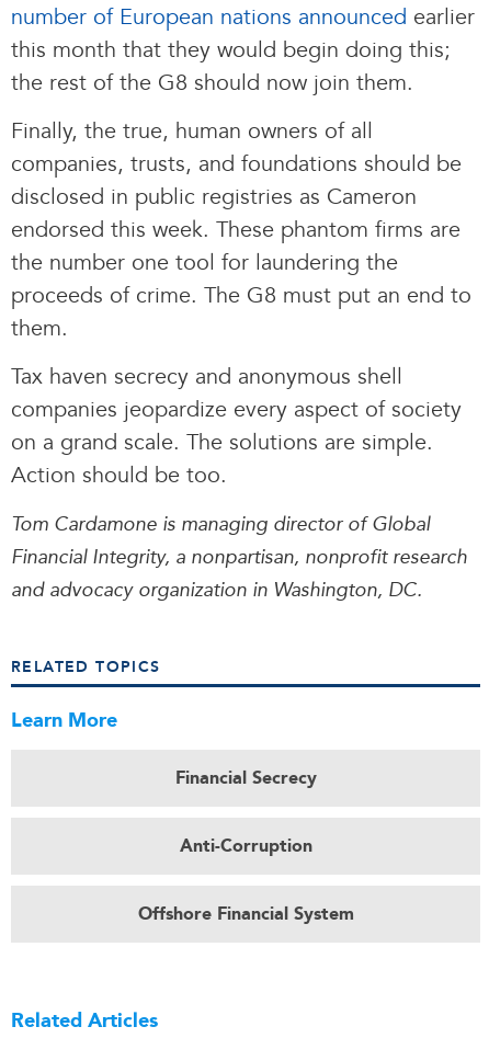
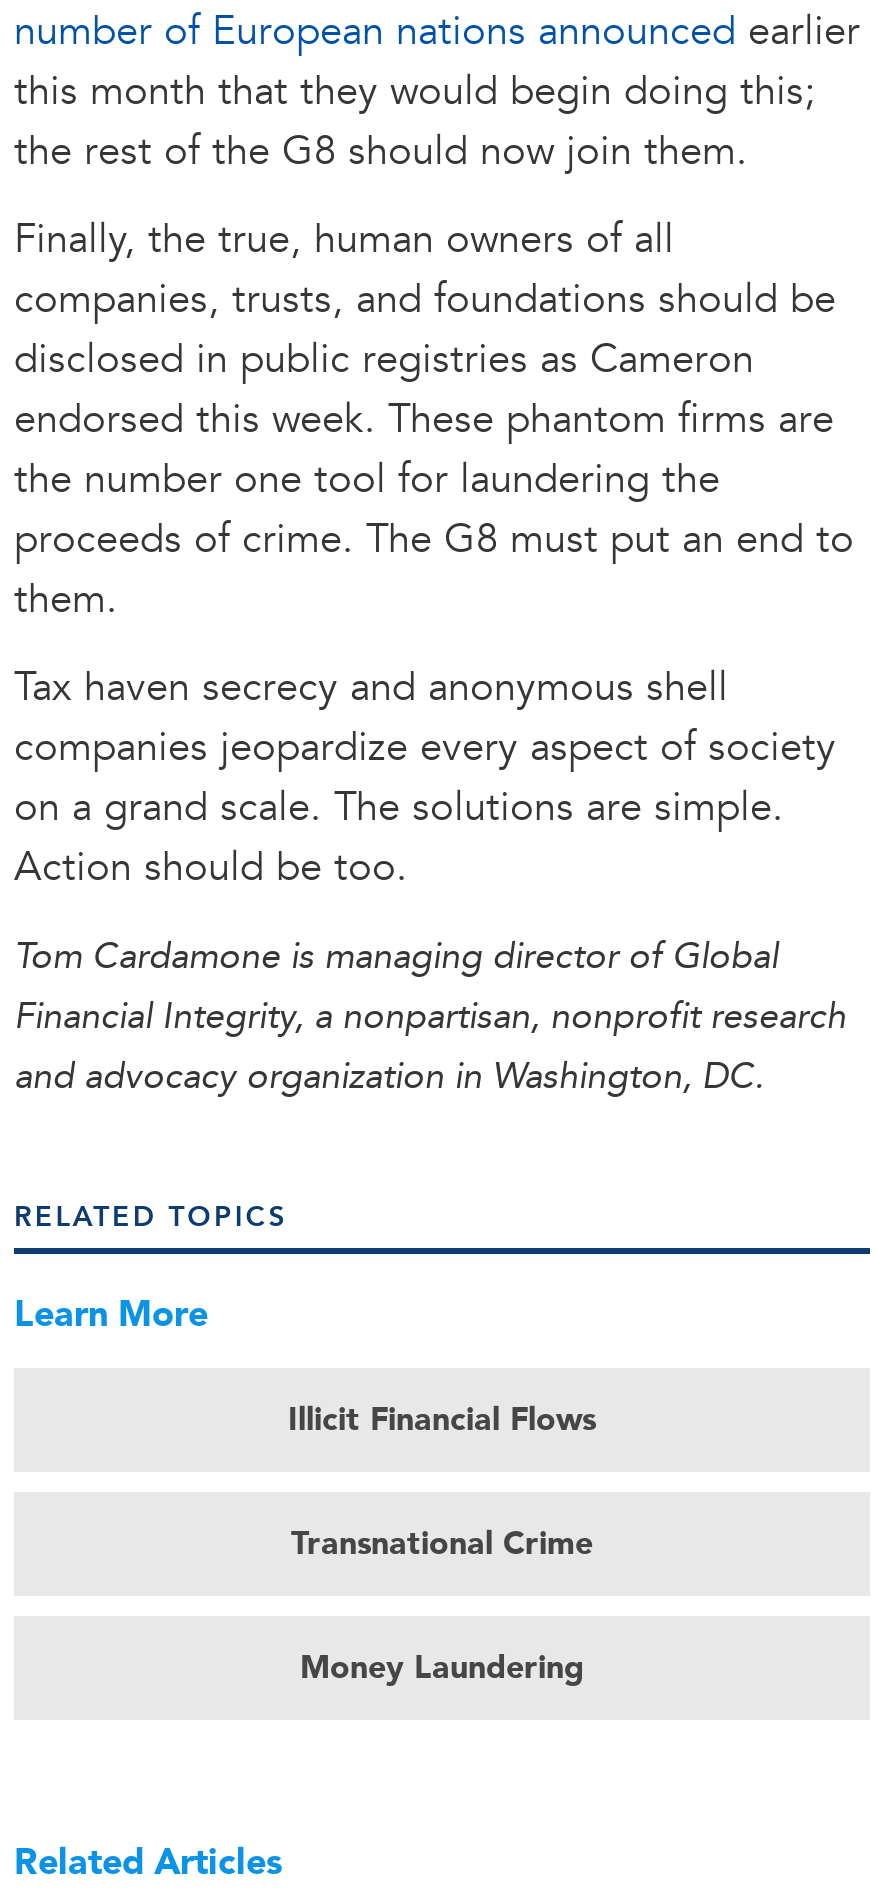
[175,769,316,787] Financial Secrecy -> [288,1404,596,1436] Illicit Financial Flows
[179,837,312,855] Anti-Corruption -> [291,1528,593,1560] Transnational Crime
[138,905,354,923] Offshore Financial System -> [300,1652,584,1684] Money Laundering

